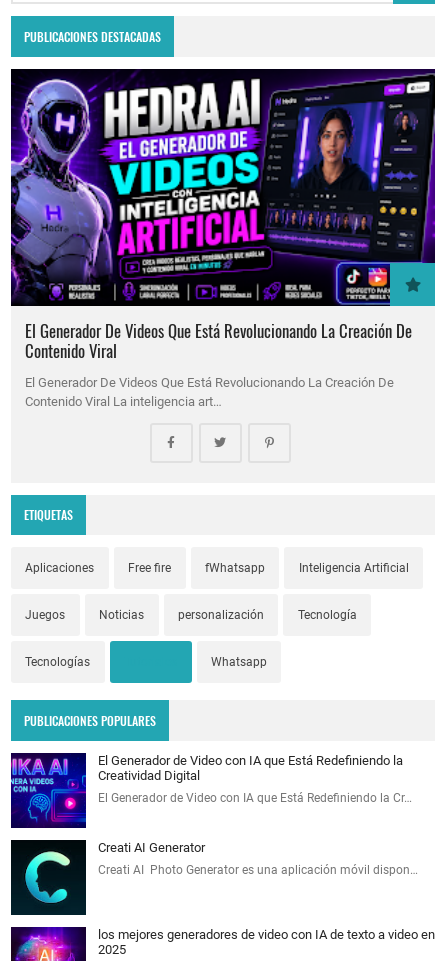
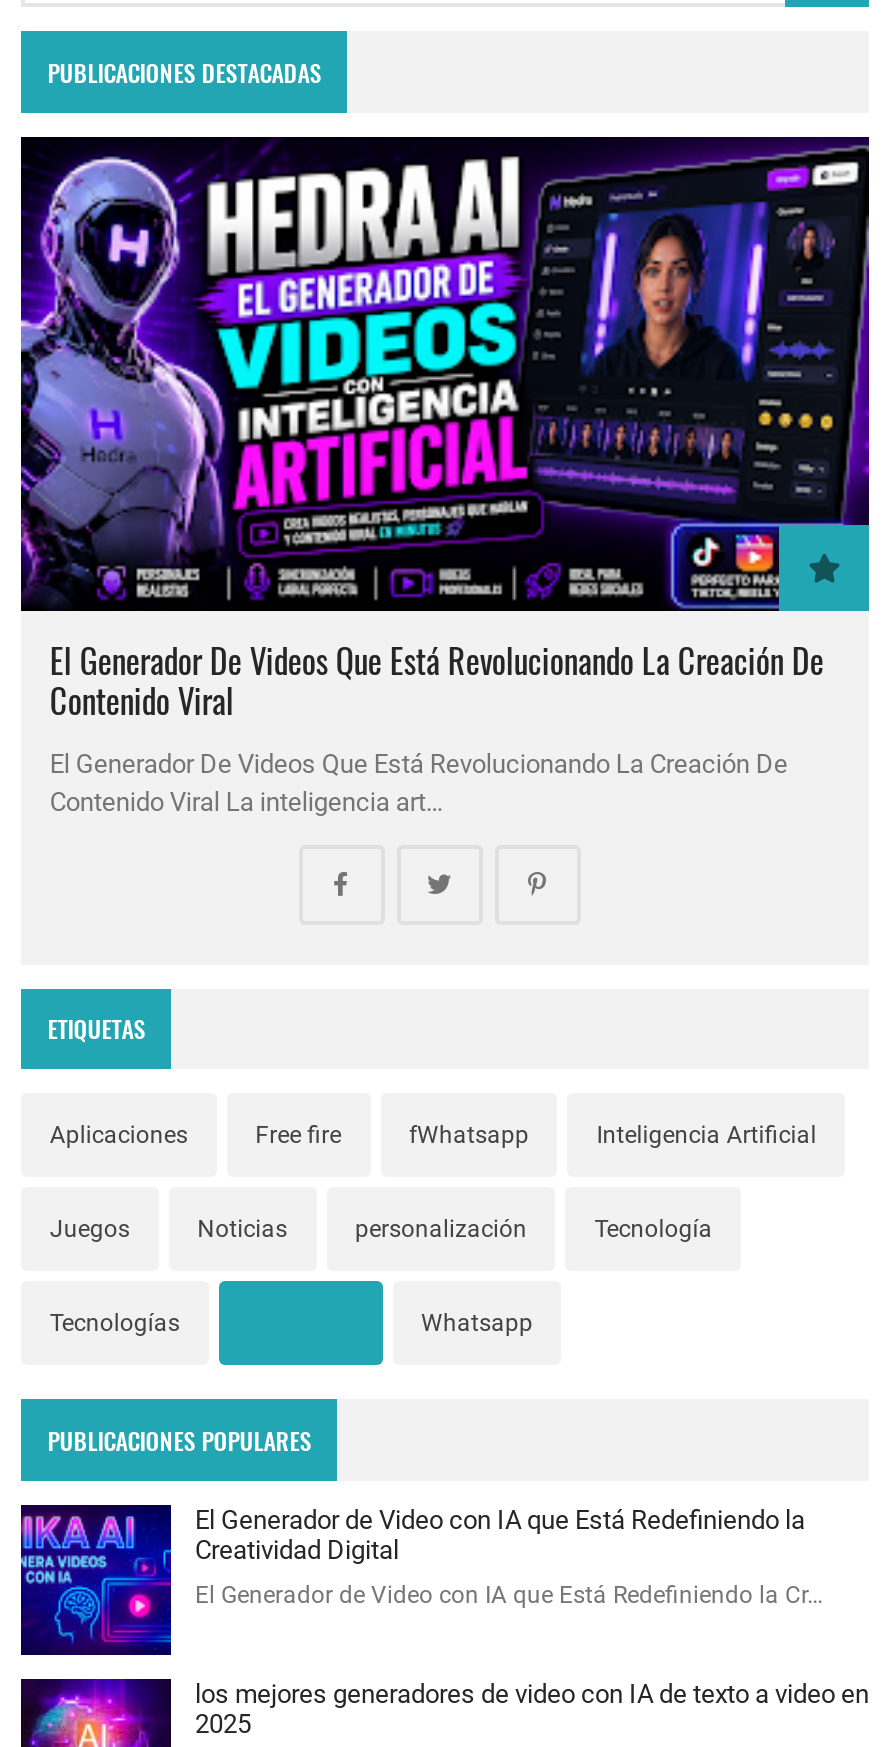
[11,840,418,914] [image] | Creati AI Generator | Creati AI Photo Generator es una aplicación móvil dispon… -> none

